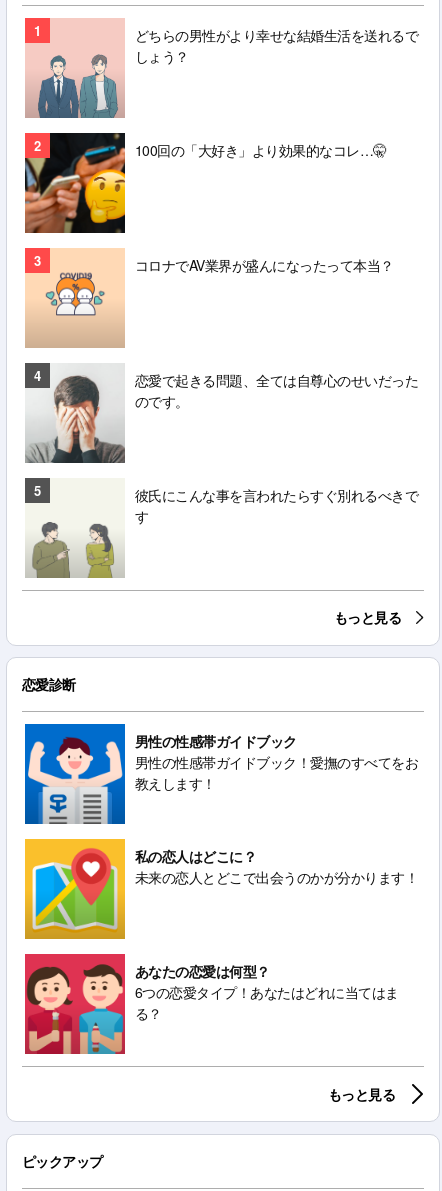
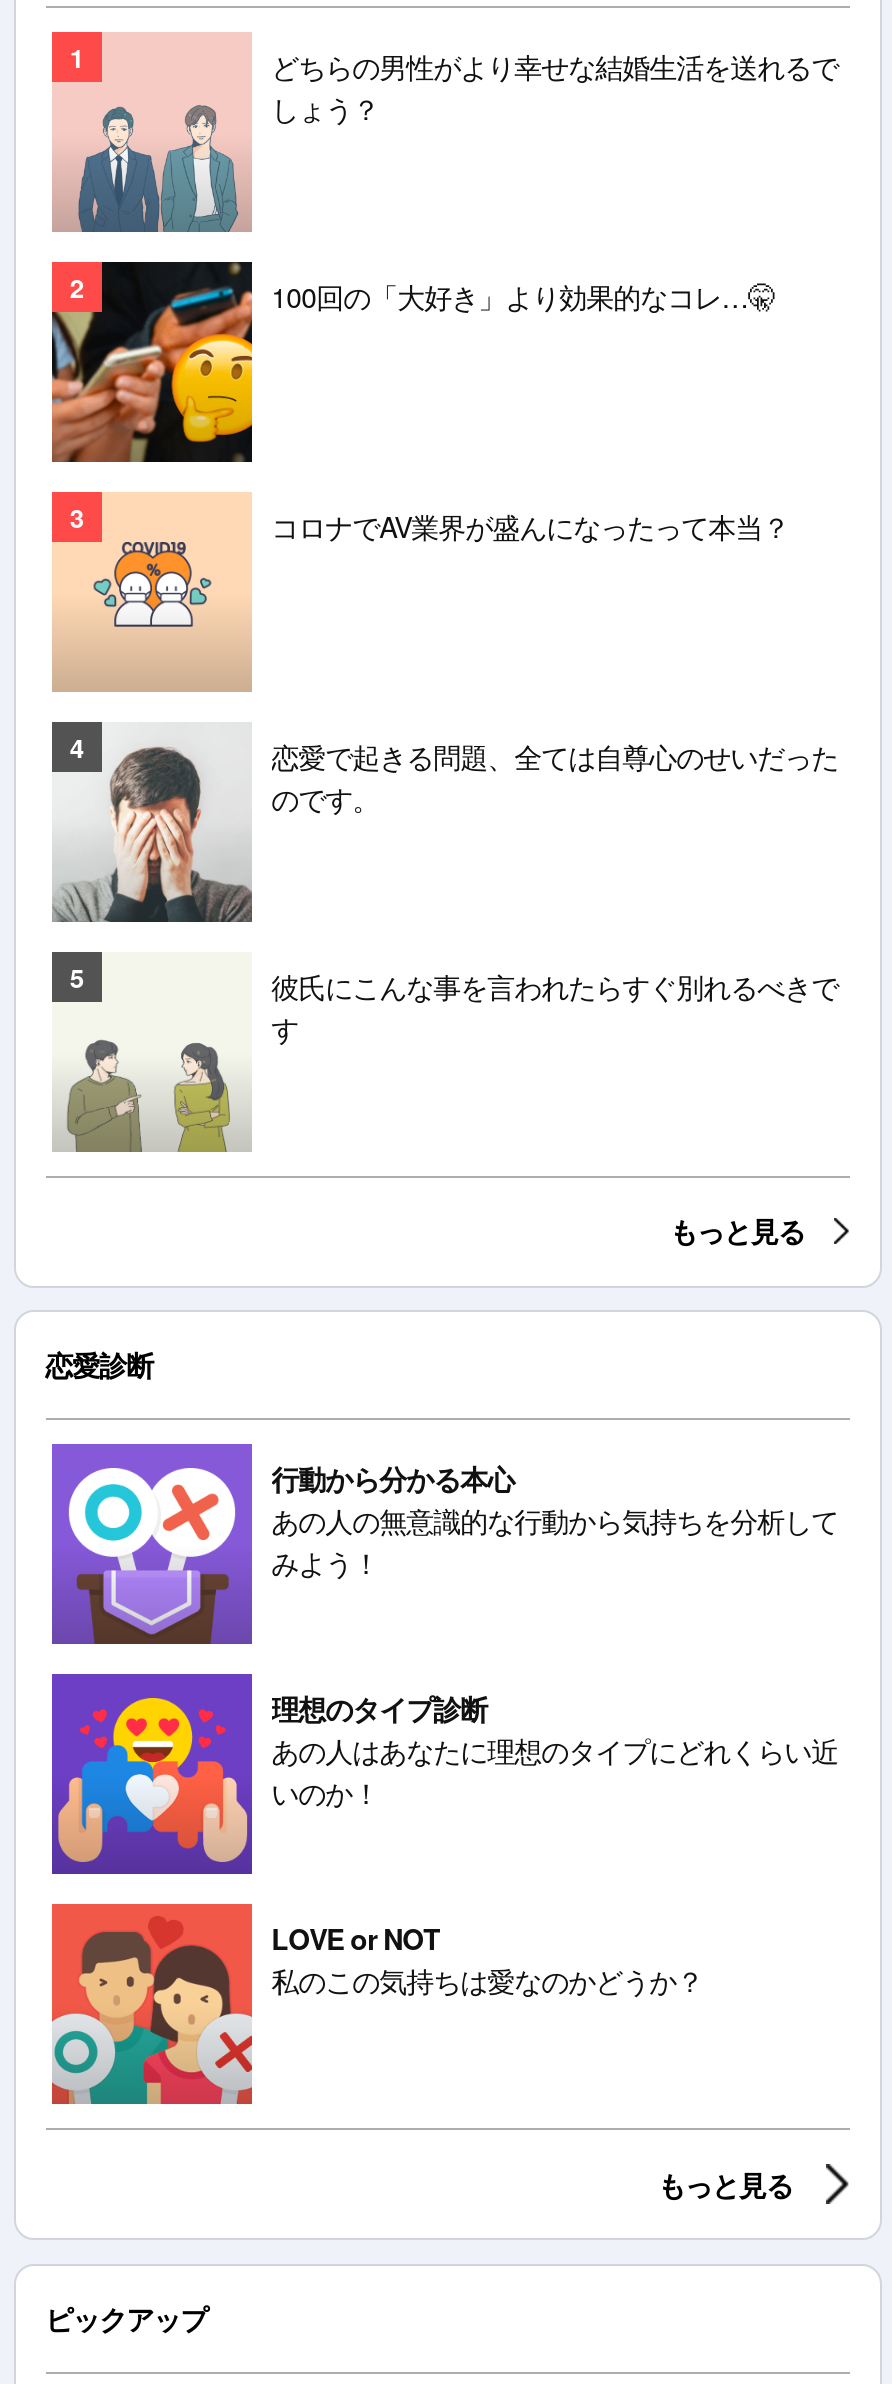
[24,723,418,825] [image] | 男性の性感帯ガイドブック | 男性の性感帯ガイドブック！愛撫のすべてをお | 教えします！ -> [50,1442,838,1646] [image] | 行動から分かる本心 | あの人の無意識的な行動から気持ちを分析して | みよう！
[24,838,418,940] [image] | 私の恋人はどこに？ | 未来の恋人とどこで出会うのかが分かります！ -> [50,1672,838,1876] [image] | 理想のタイプ診断 | あの人はあなたに理想のタイプにどれくらい近 | いのか！
[24,956,399,1055] [image] | あなたの恋愛は何型？ | 6つの恋愛タイプ！あなたはどれに当てはま | る？ -> [52,1906,703,2106] [image] | LOVE or NOT | 私のこの気持ちは愛なのかどうか？

